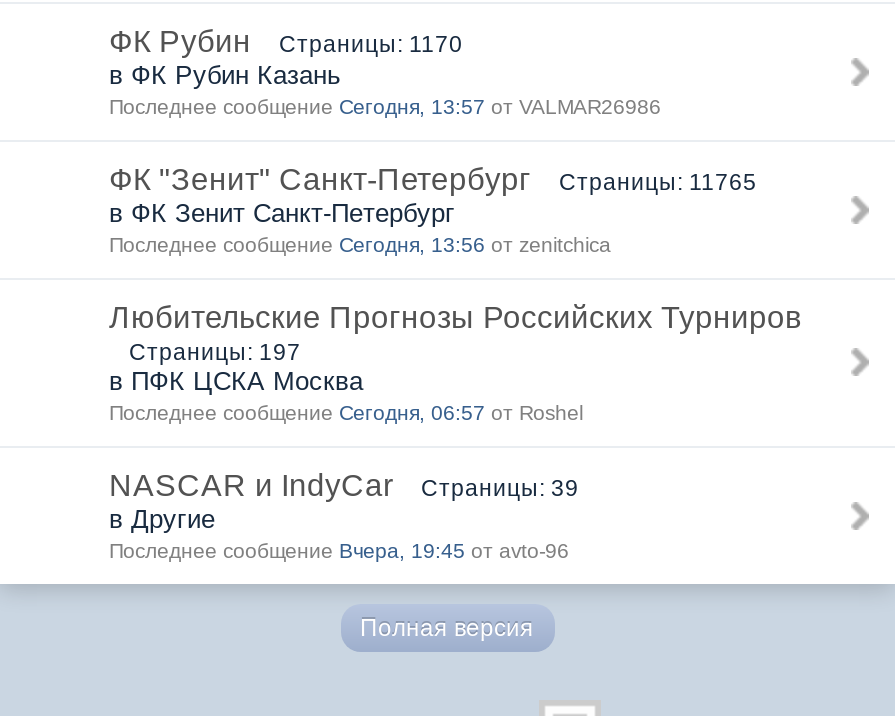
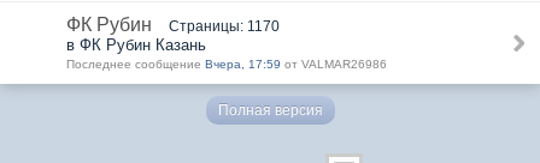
[109,96,803,562] Последнее сообщение Сегодня, 13:57 от VALMAR26986 | ФК "Зенит" Санкт-Петербург | Страницы: 11765 | в ФК Зенит Санкт-Петербург | Последнее сообщение Сегодня, 13:56 от zenitchica | Любительские Прогнозы Российских Турниров | Страницы: 197 | в ПФК ЦСКА Москва | Последнее сообщение Сегодня, 06:57 от Roshel | NASCAR и IndyCar | Страницы: 39 | в Другие | Последнее сообщение Вчера, 19:45 от avto-96 -> [66,58,387,71] Последнее сообщение Вчера, 17:59 от VALMAR26986

